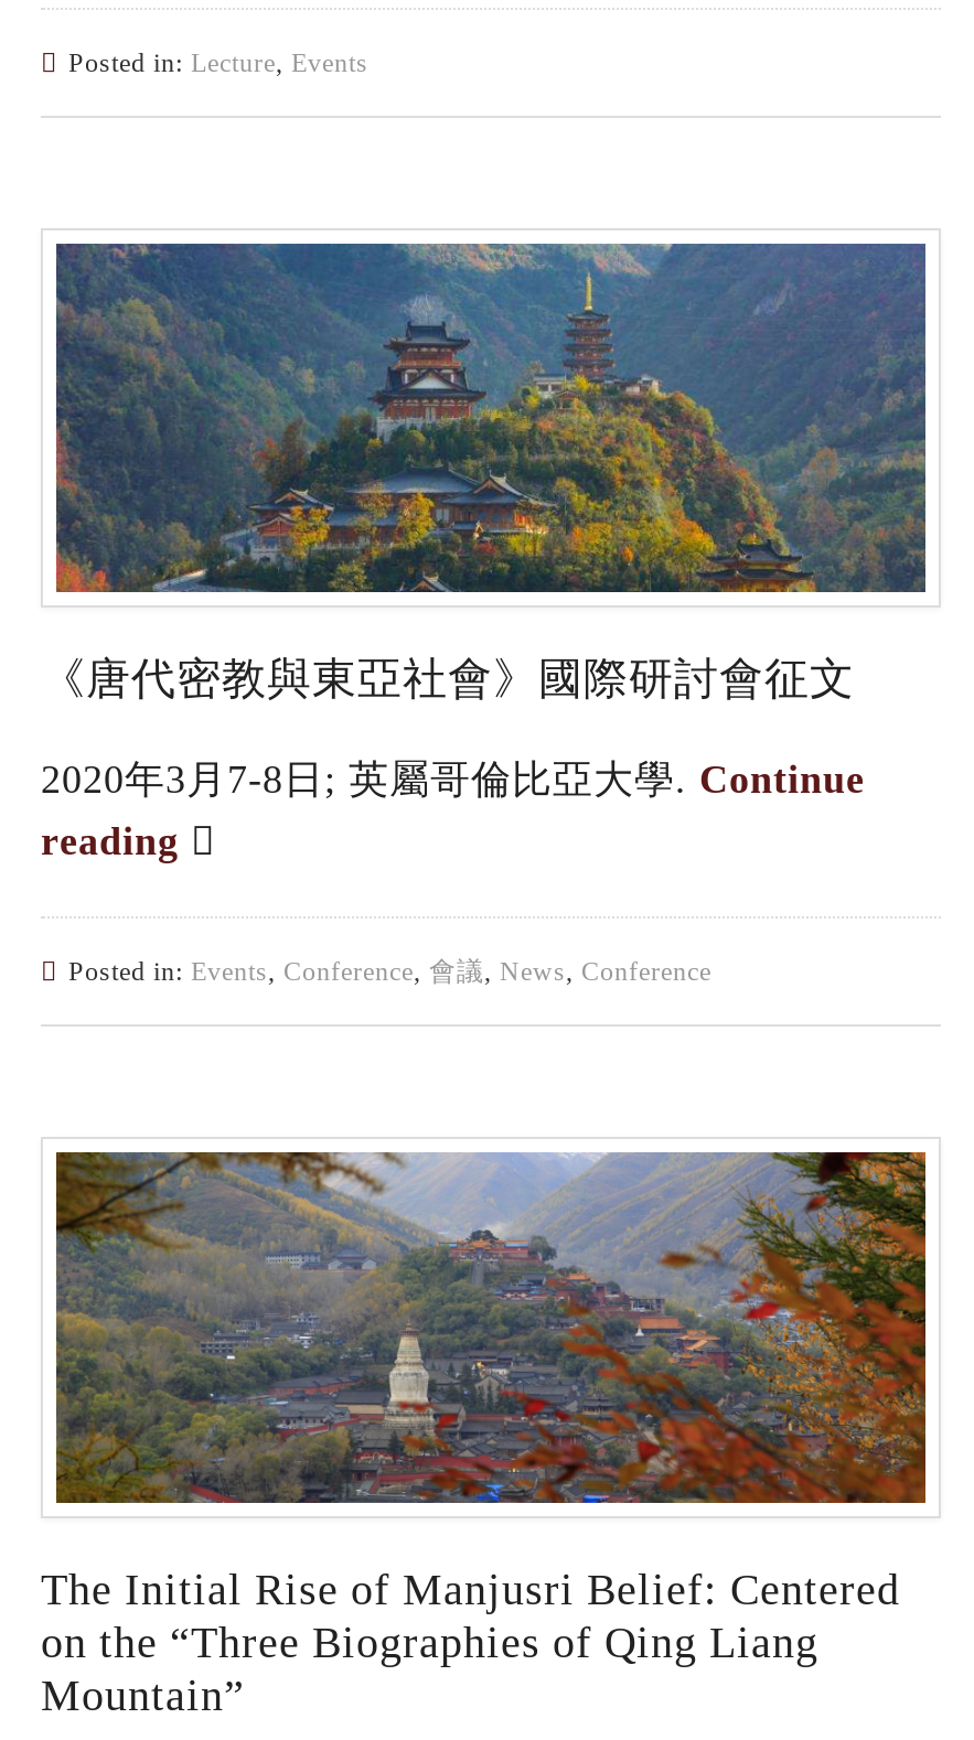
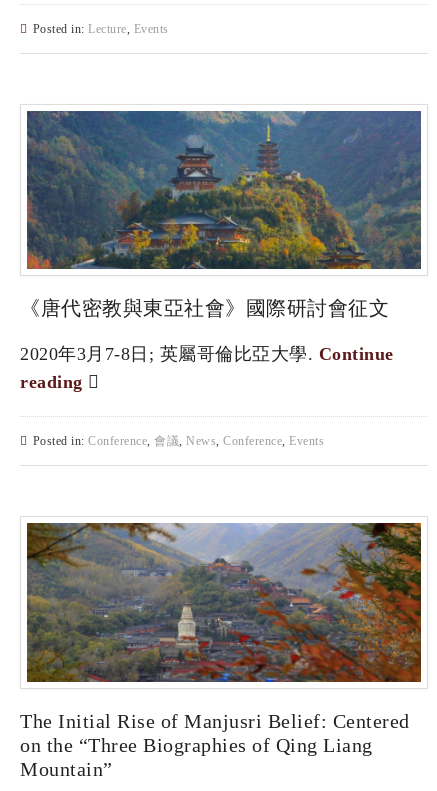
[68,956,711,987] Posted in: Events, Conference,會議, News, Conference -> [32,434,324,448] Posted in: Conference,會議, News, Conference, Events

